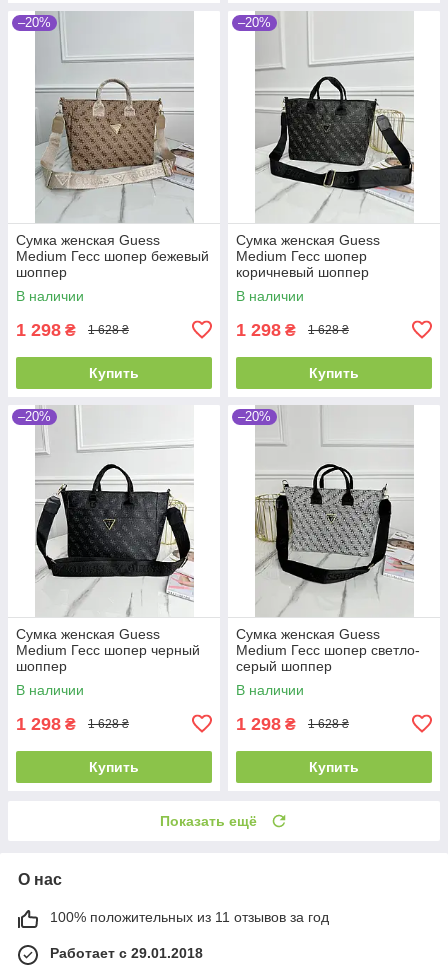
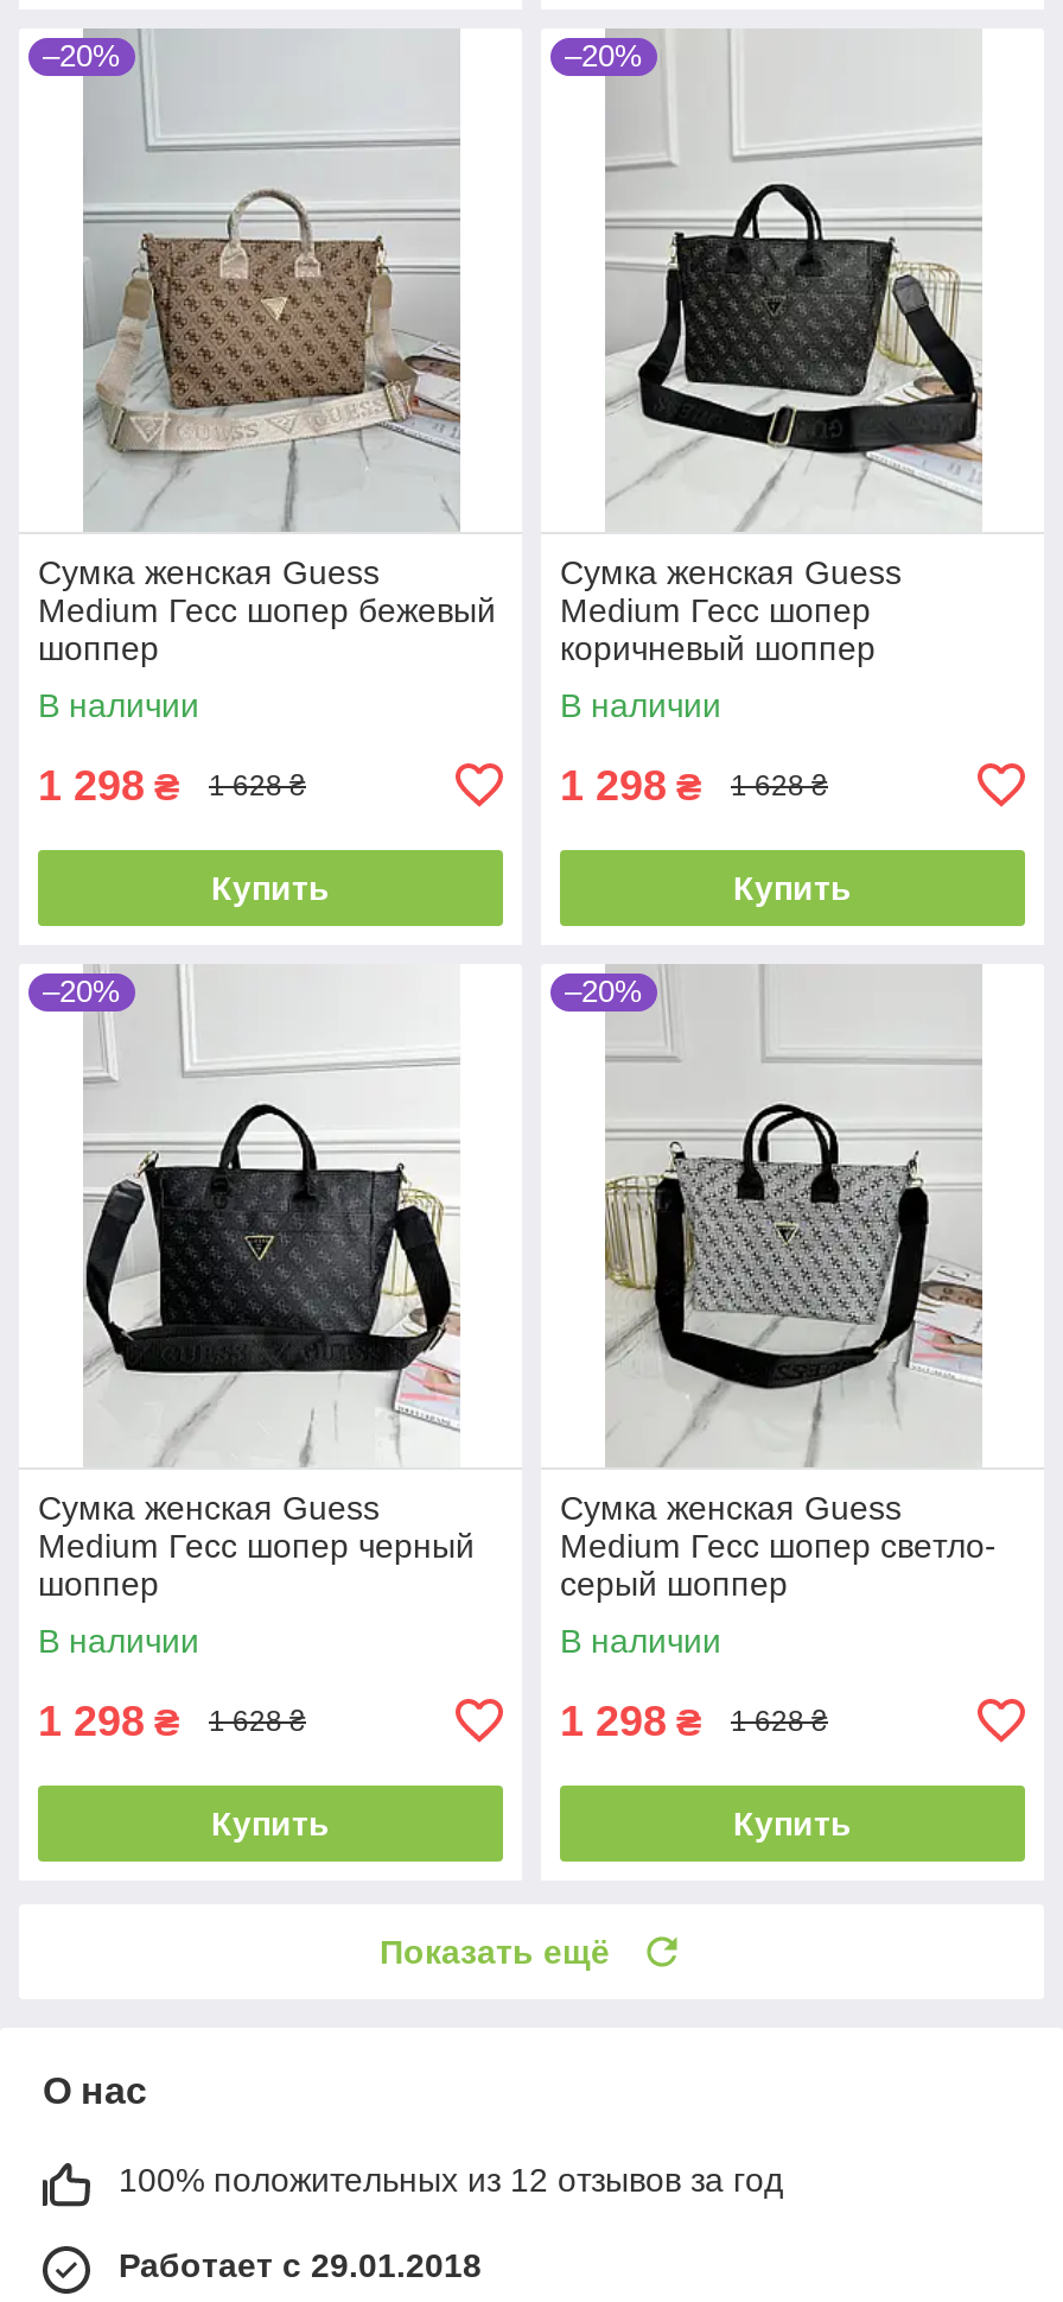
[50,909,329,925] 100% положительных из 11 отзывов за год -> [119,2160,783,2198] 100% положительных из 12 отзывов за год

